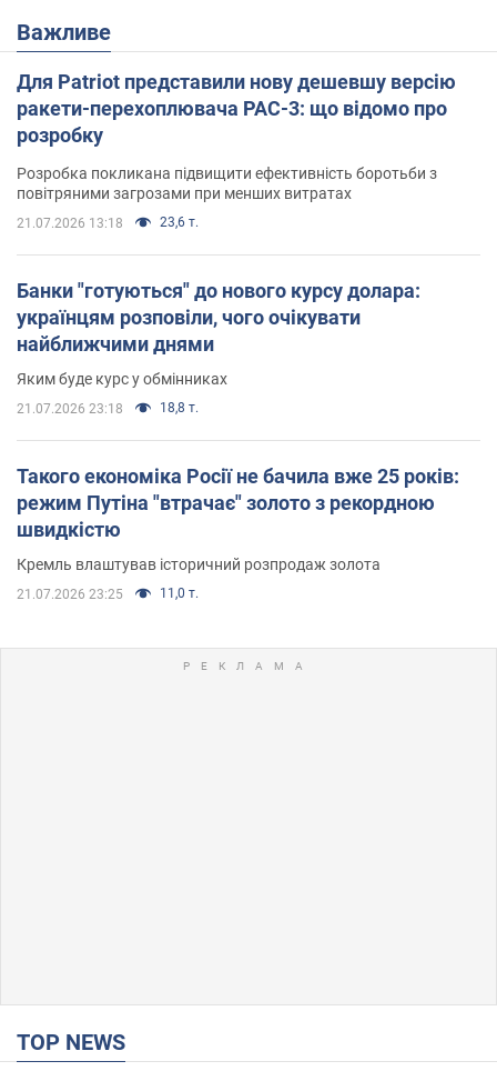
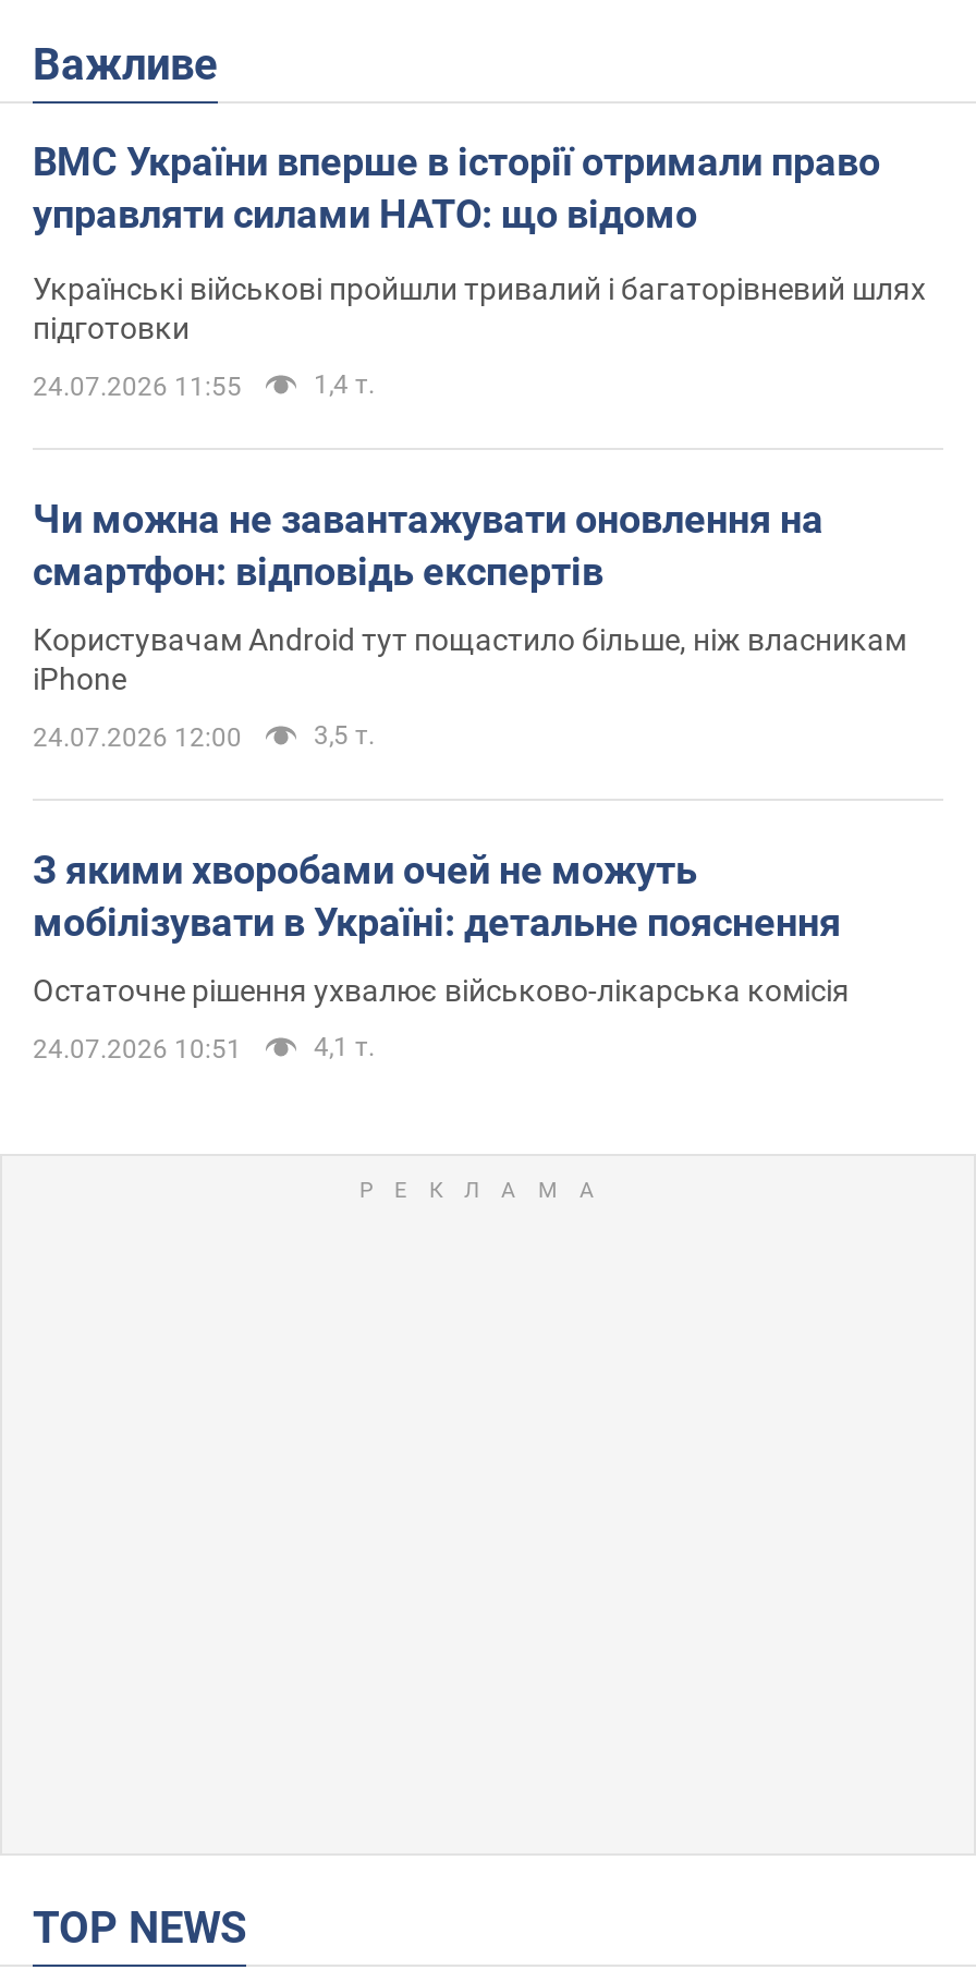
[17,70,456,147] Для Patriot представили нову дешевшу версію | ракети-перехоплювача PAC-3: що відомо про | розробку -> [33,139,880,237] ВМС України вперше в історії отримали право | управляти силами НАТО: що відомо
[17,165,437,203] Розробка покликана підвищити ефективність боротьби з | повітряними загрозами при менших витратах -> [33,272,926,346] Українські військові пройшли тривалий і багаторівневий шлях | підготовки
[17,215,199,232] 21.07.2026 13:18 | 23,6 т. -> [33,370,375,403] 24.07.2026 11:55 | 1,4 т.
[17,279,420,356] Банки "готуються" до нового курсу долара: | українцям розповіли, чого очікувати | найближчими днями -> [33,497,823,595] Чи можна не завантажувати оновлення на | смартфон: відповідь експертів
[17,370,227,388] Яким буде курс у обмінниках -> [33,623,906,697] Користувачам Android тут пощастило більше, ніж власникам | iPhone
[17,400,199,417] 21.07.2026 23:18 | 18,8 т. -> [33,721,375,754] 24.07.2026 12:00 | 3,5 т.
[17,465,459,541] Такого економіка Росії не бачила вже 25 років: | режим Путіна "втрачає" золото з рекордною | швидкістю -> [33,847,841,946] З якими хворобами очей не можуть | мобілізувати в Україні: детальне пояснення
[17,556,381,574] Кремль влаштував історичний розпродаж золота -> [33,974,850,1009] Остаточне рішення ухвалює військово-лікарська комісія
[17,586,199,603] 21.07.2026 23:25 | 11,0 т. -> [33,1033,375,1065] 24.07.2026 10:51 | 4,1 т.

